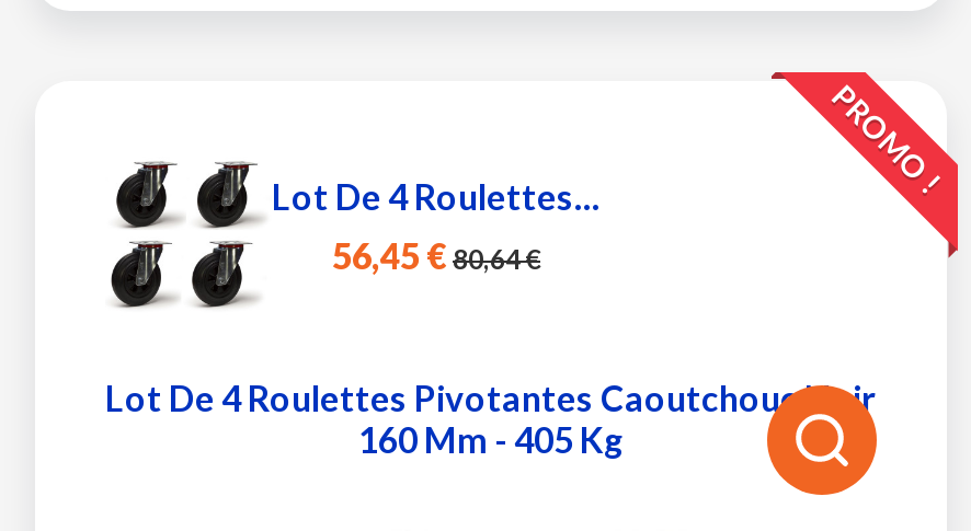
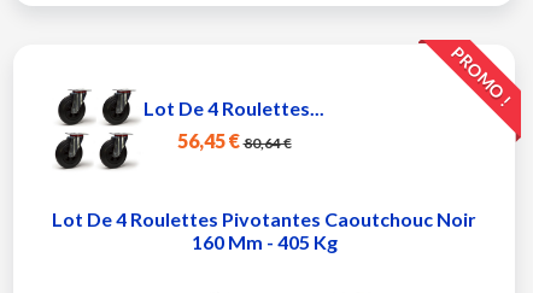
[765,423,879,497] [image] -> none

